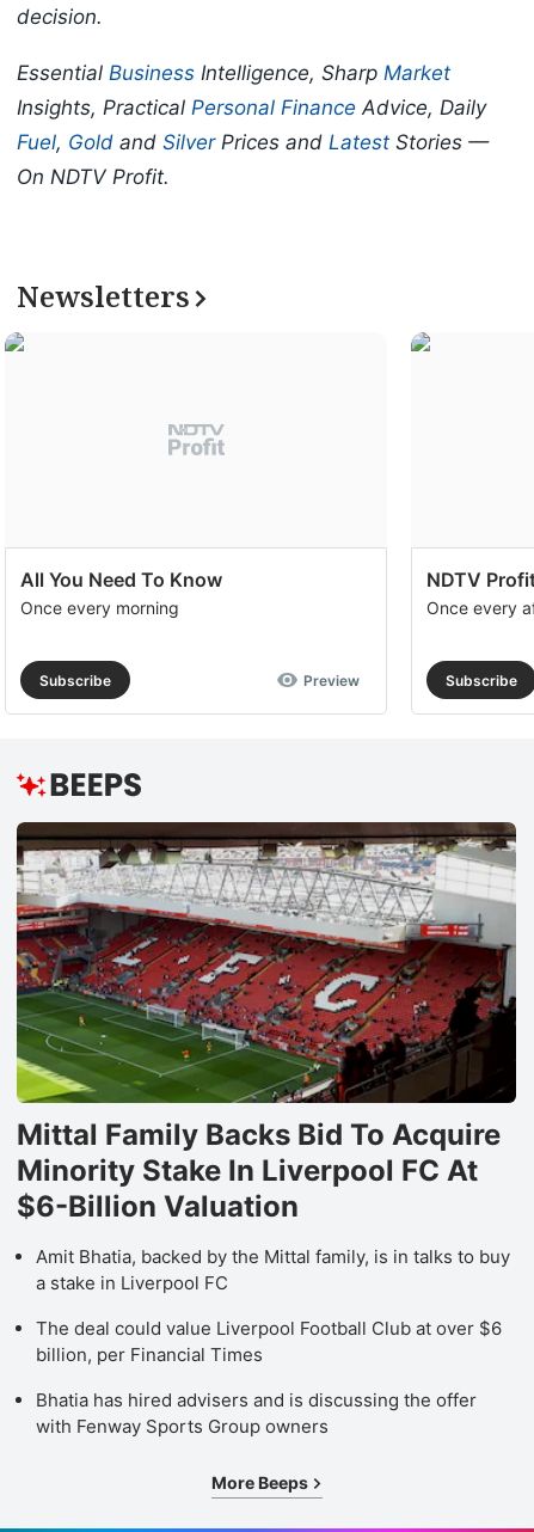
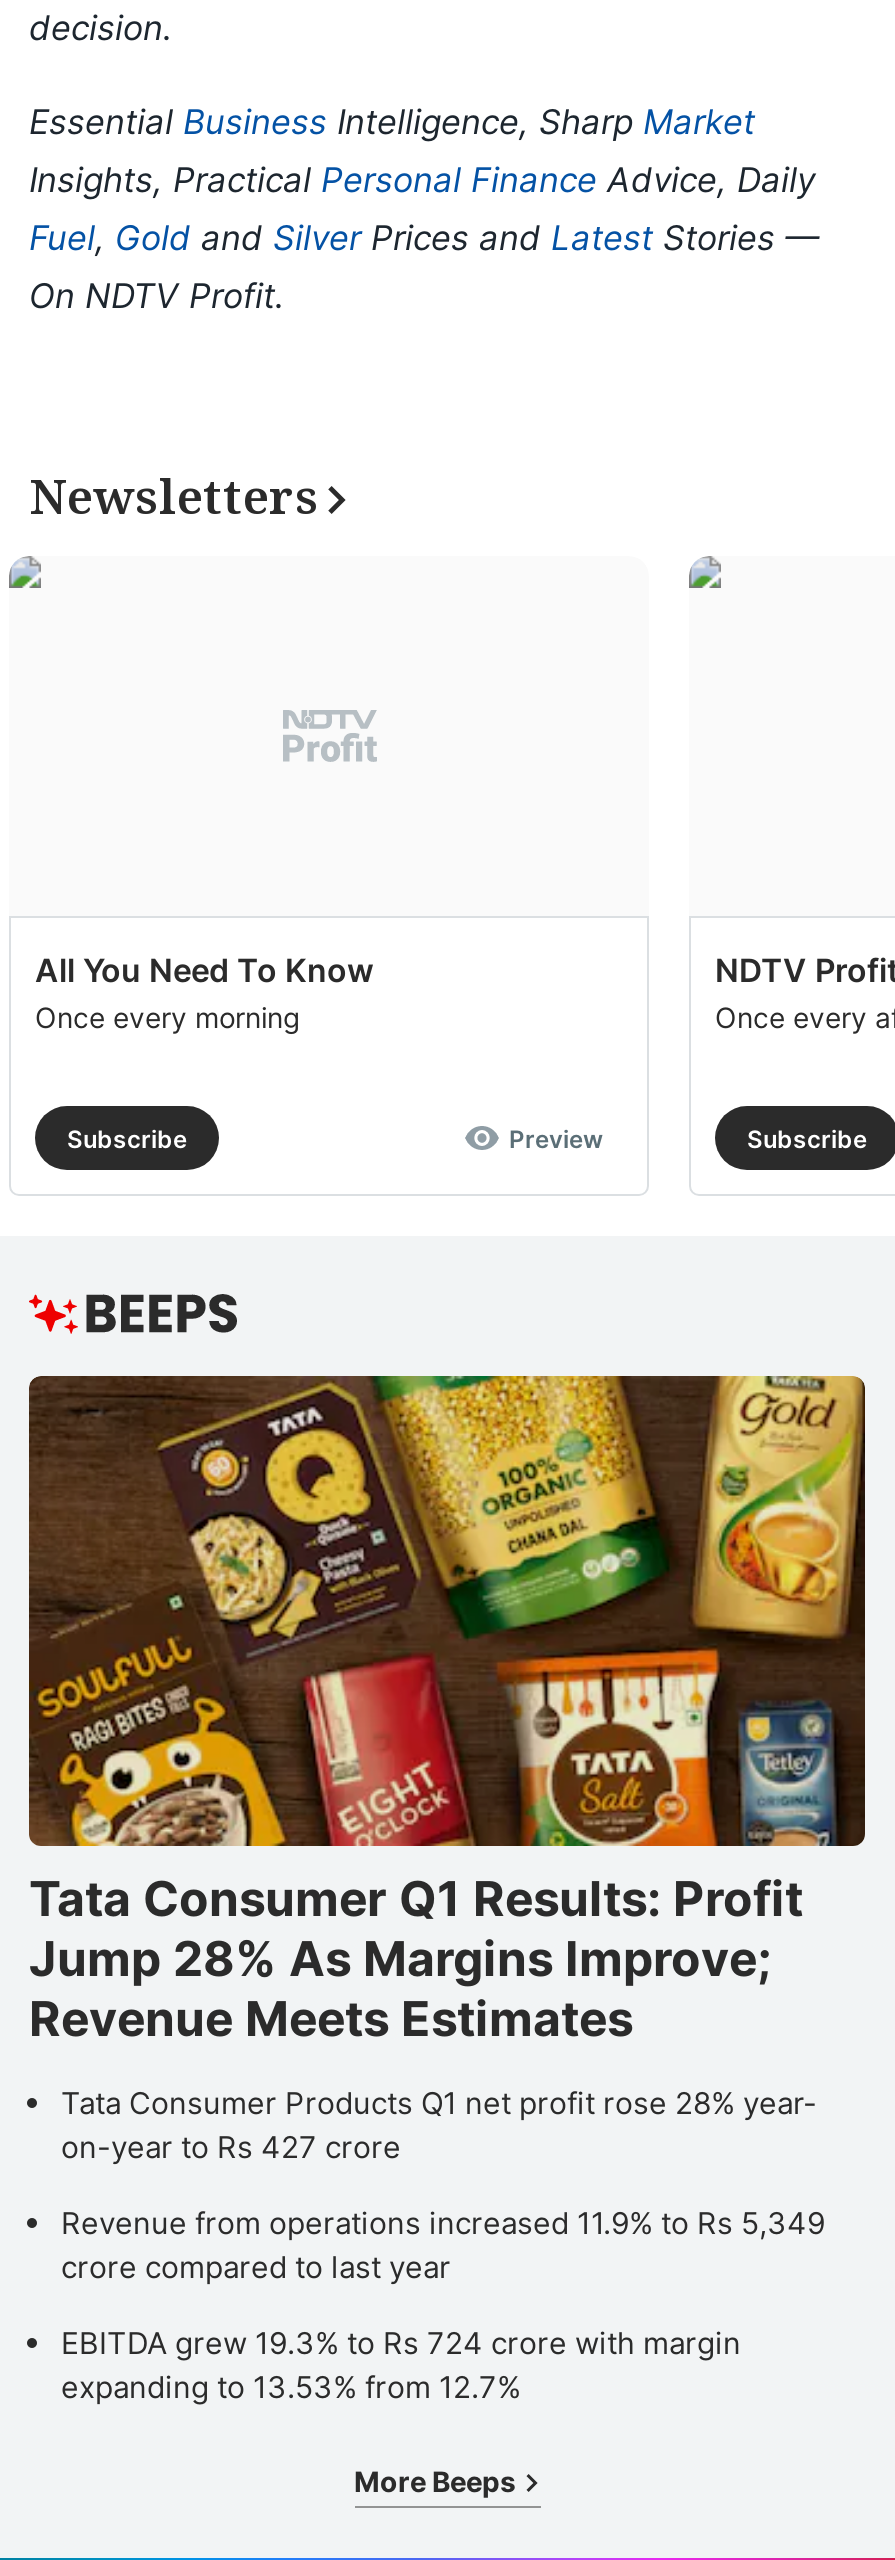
[16,821,516,1223] [image] | Mittal Family Backs Bid To Acquire | Minority Stake In Liverpool FC At | $6-Billion Valuation -> [27,1374,867,2048] [image] | Tata Consumer Q1 Results: Profit | Jump 28% As Margins Improve; | Revenue Meets Estimates
[36,1245,510,1294] Amit Bhatia, backed by the Mittal family, is in talks to buy | a stake in Liverpool FC -> [61,2084,817,2166] Tata Consumer Products Q1 net profit rose 28% year- | on-year to Rs 427 crore
[36,1317,502,1366] The deal could value Liverpool Football Club at over $6 | billion, per Financial Times -> [61,2204,825,2286] Revenue from operations increased 11.9% to Rs 5,349 | crore compared to last year
[36,1388,477,1437] Bhatia has hired advisers and is discussing the offer | with Fenway Sports Group owners -> [61,2324,741,2406] EBITDA grew 19.3% to Rs 724 crore with margin | expanding to 13.53% from 12.7%

